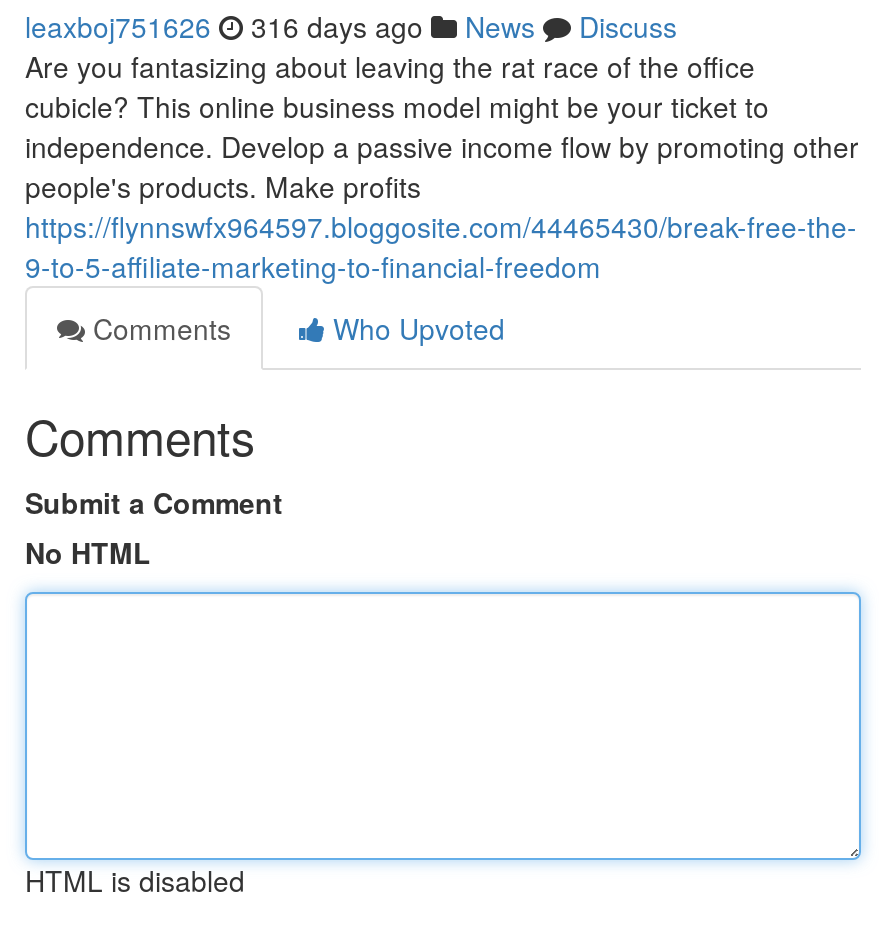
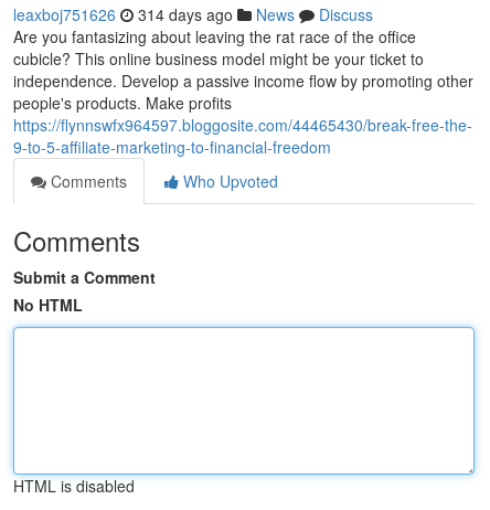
[25,6,677,46] leaxboj751626 316 days ago News Discuss -> [13,3,373,25] leaxboj751626 314 days ago News Discuss

